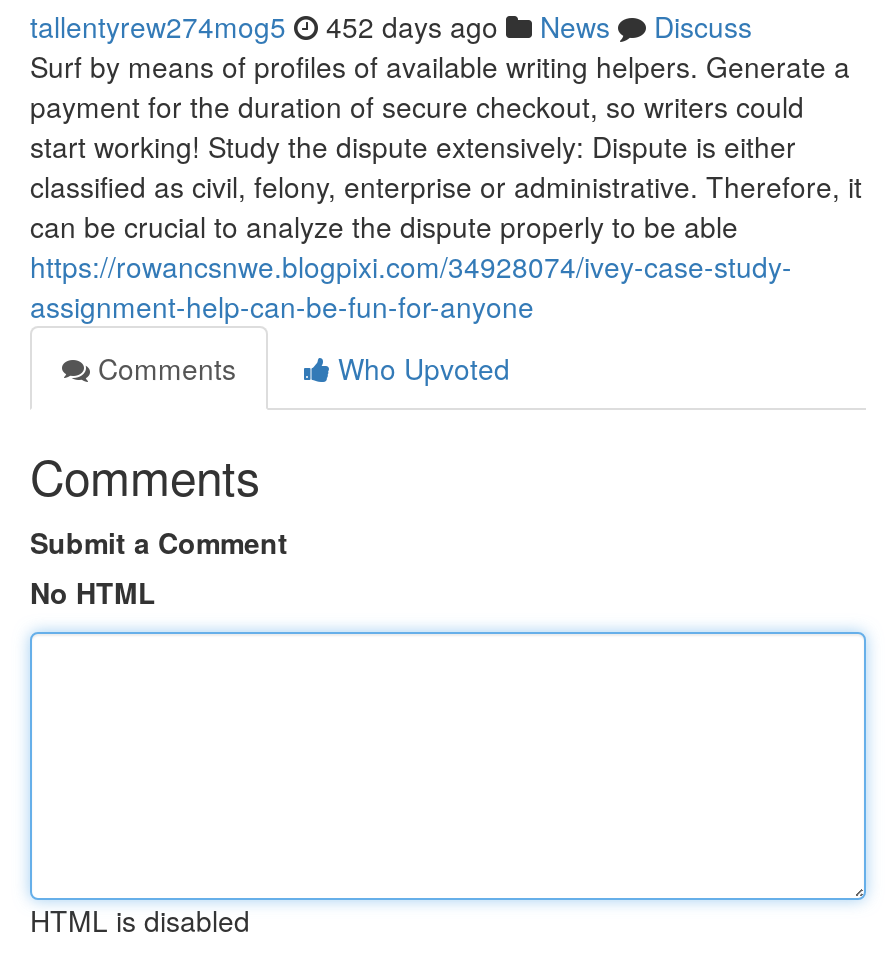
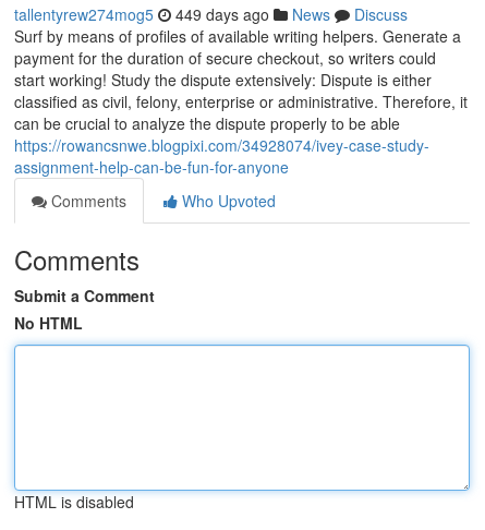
[30,6,752,46] tallentyrew274mog5 452 days ago News Discuss -> [14,3,408,25] tallentyrew274mog5 449 days ago News Discuss

